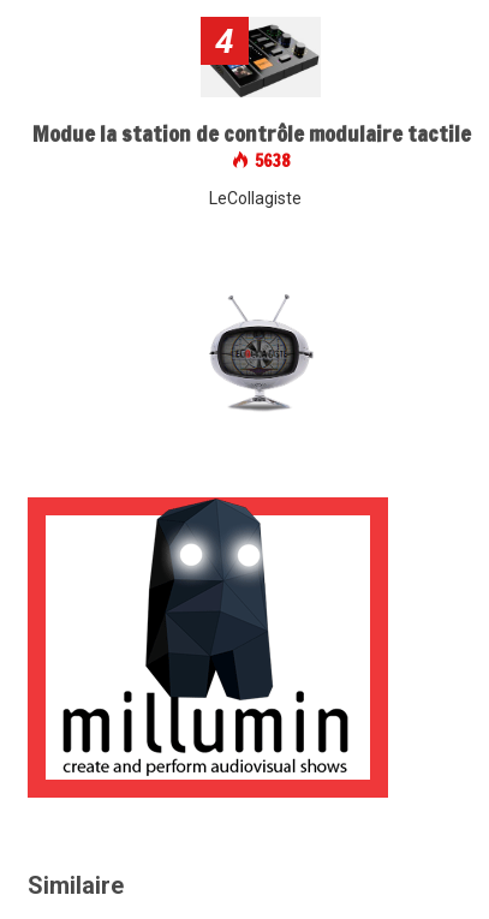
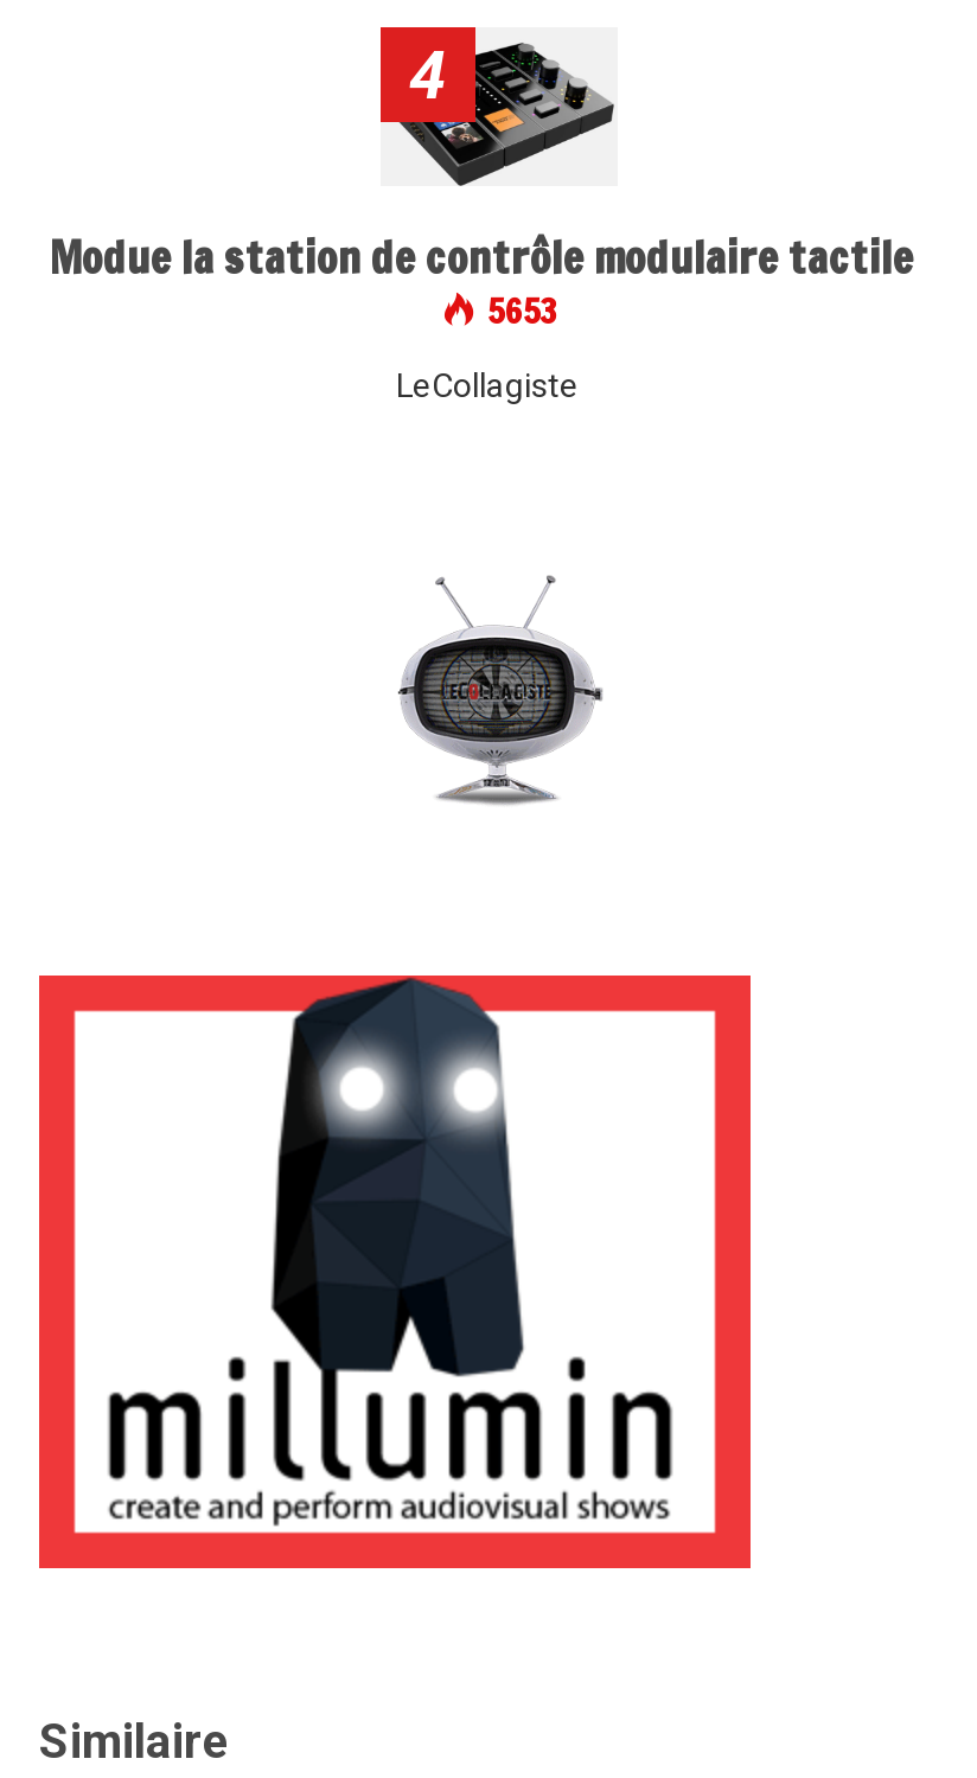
[251,148,290,173] 5638 -> [480,287,556,335] 5653

